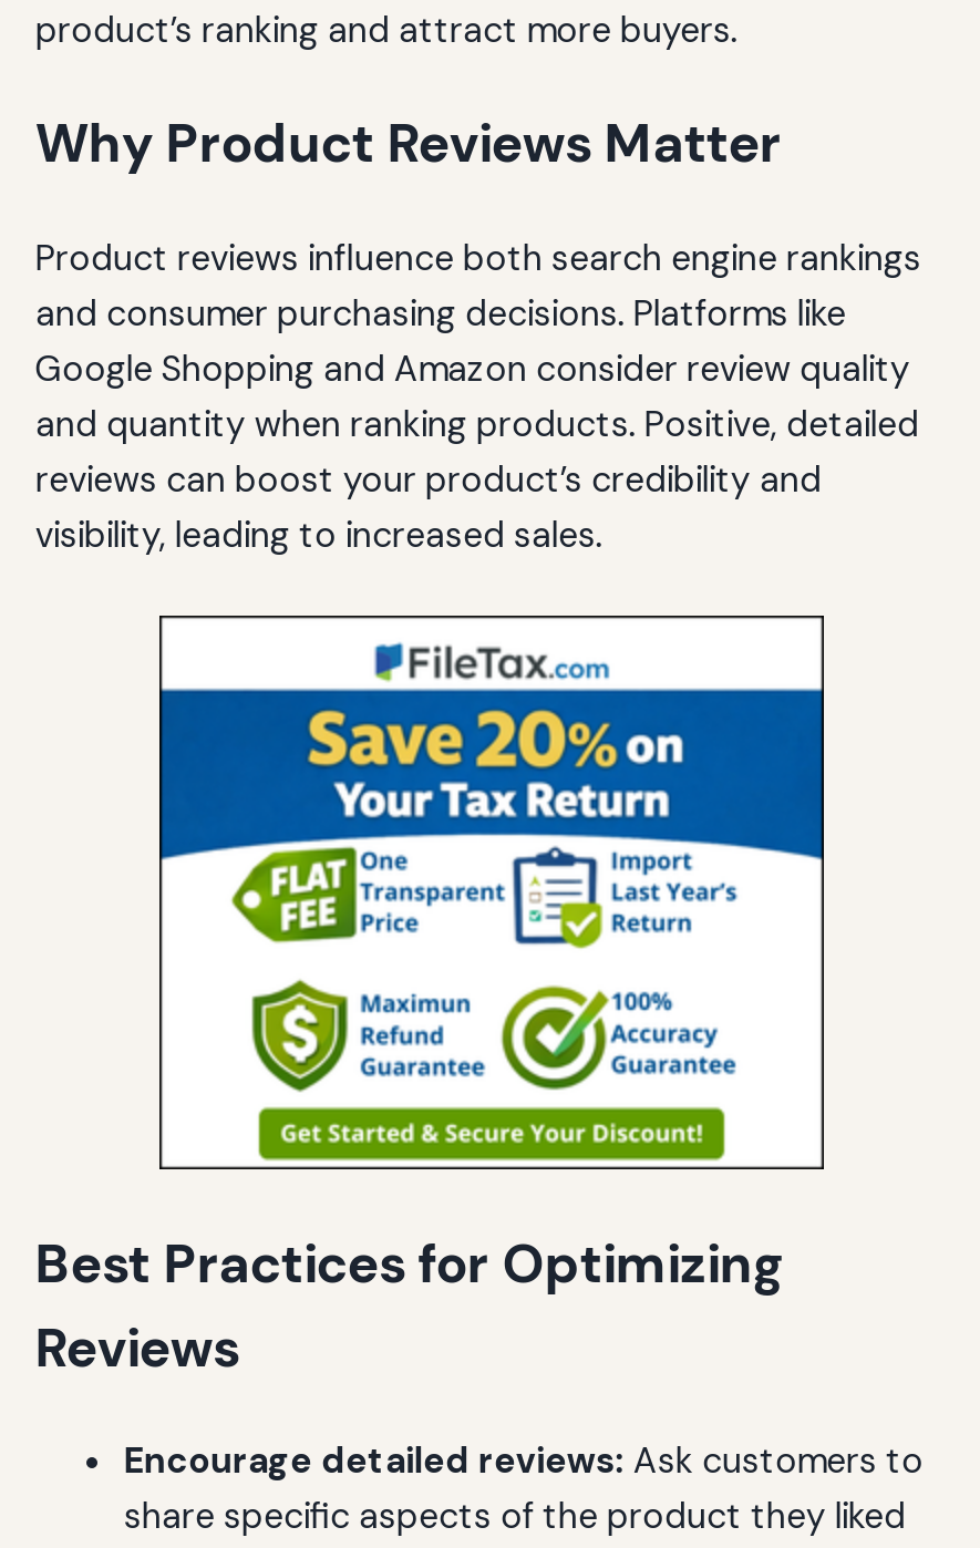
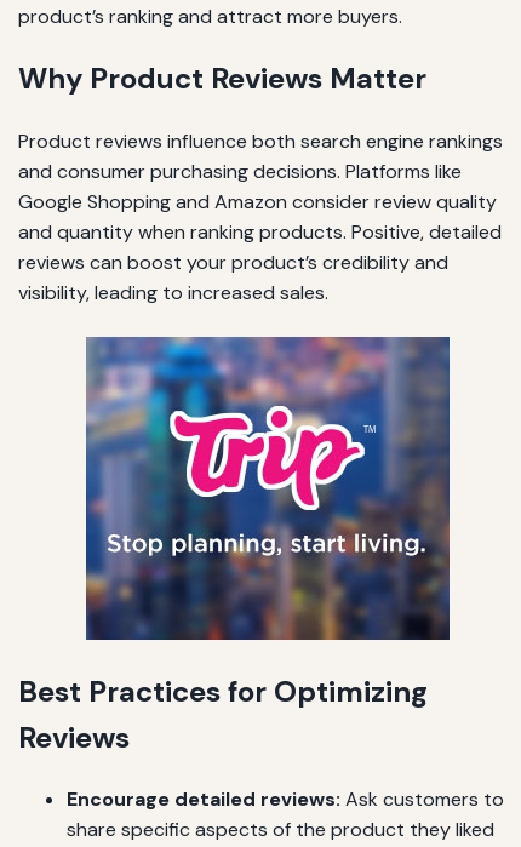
[157,613,824,1169] [image] -> [85,336,450,640] [image]

